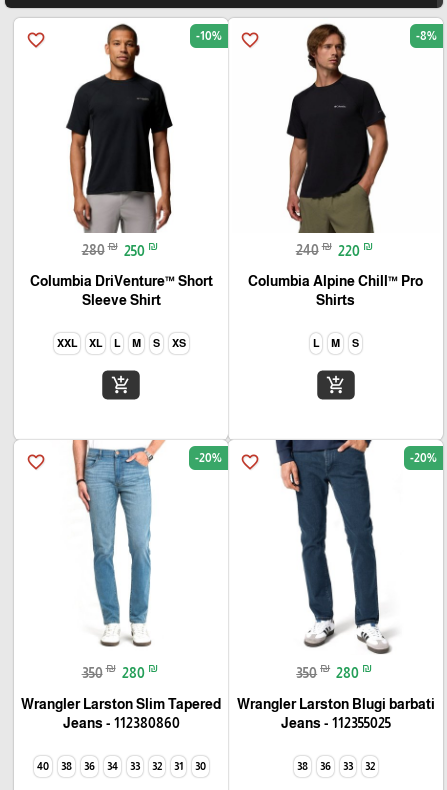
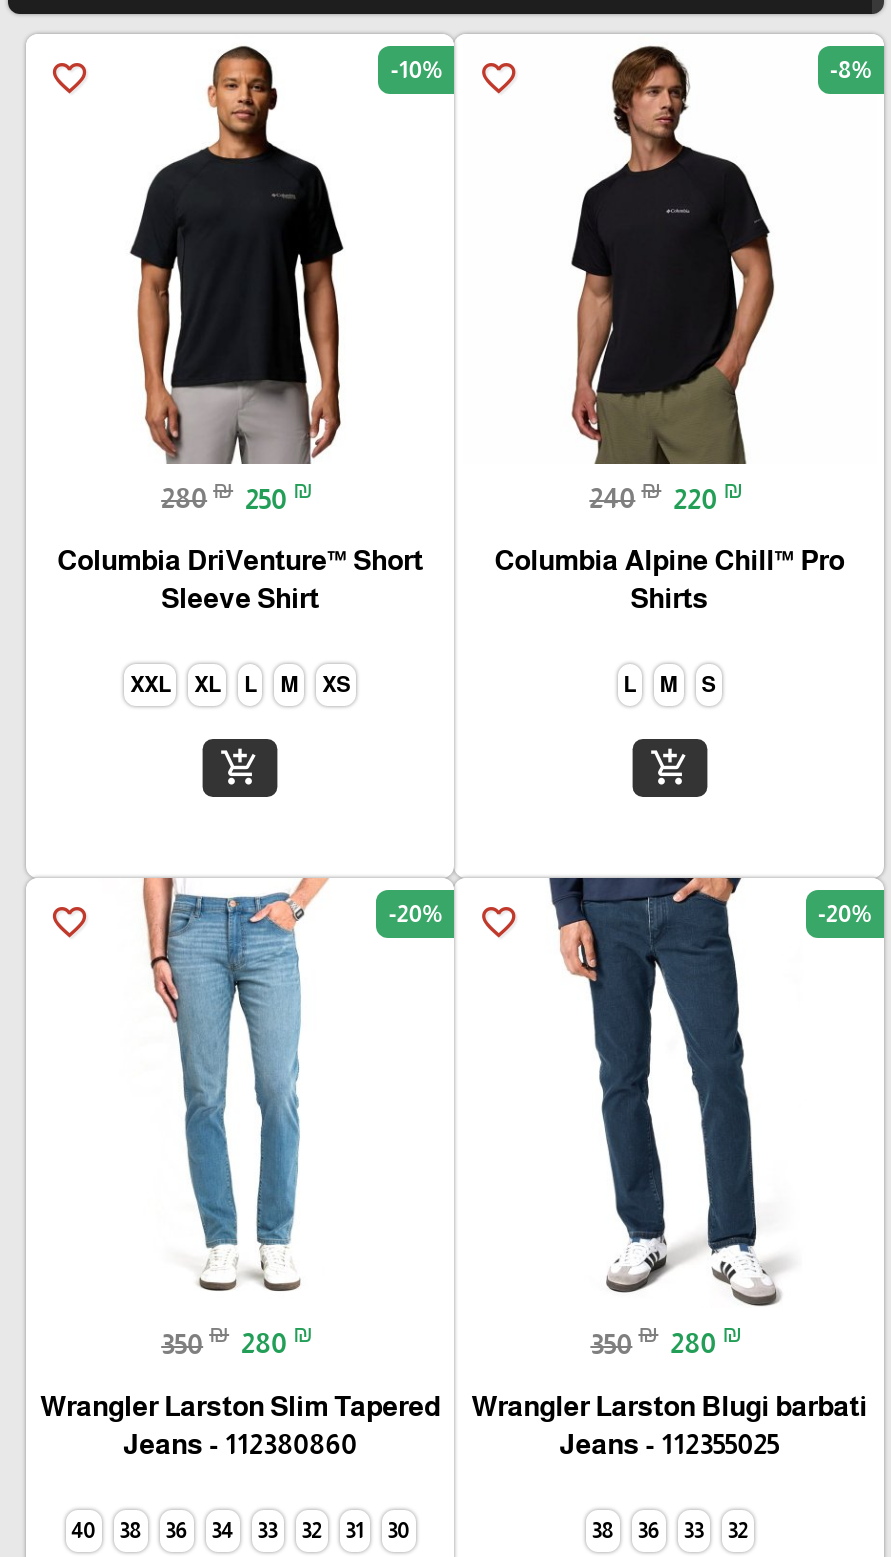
[153,337,160,349] S -> none

